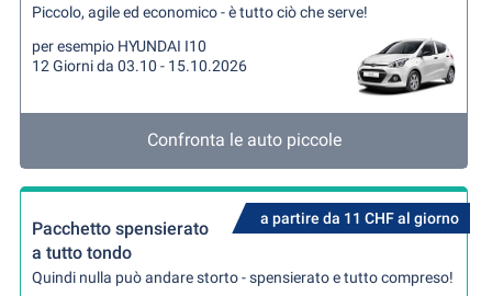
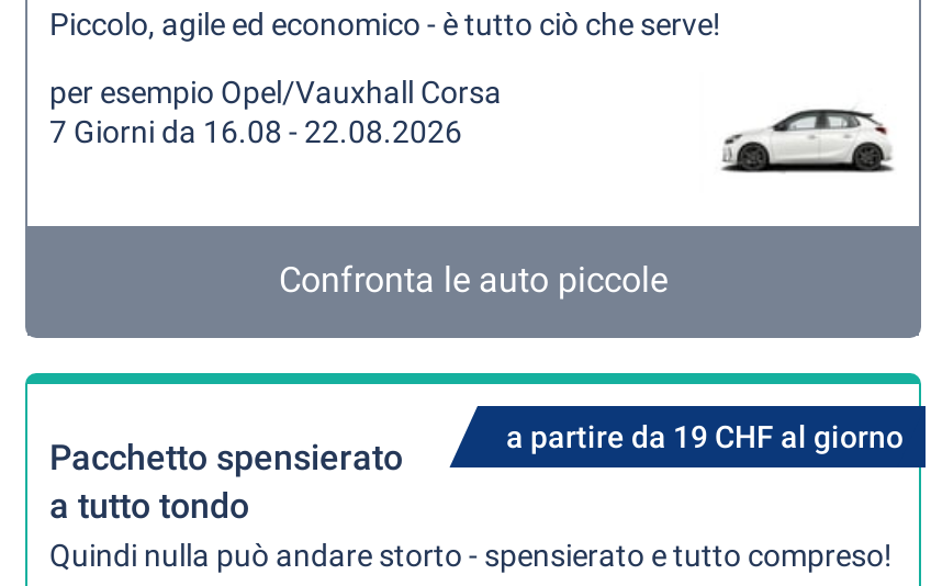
[32,37,206,55] per esempio HYUNDAI I10 -> [49,75,502,110] per esempio Opel/Vauxhall Corsa
[357,39,456,96] [image] -> [702,81,895,191] [image]
[32,57,247,75] 12 Giorni da 03.10 - 15.10.2026 -> [49,114,462,149] 7 Giorni da 16.08 - 22.08.2026
[260,209,459,227] a partire da 11 CHF al giorno -> [506,419,904,454] a partire da 19 CHF al giorno

